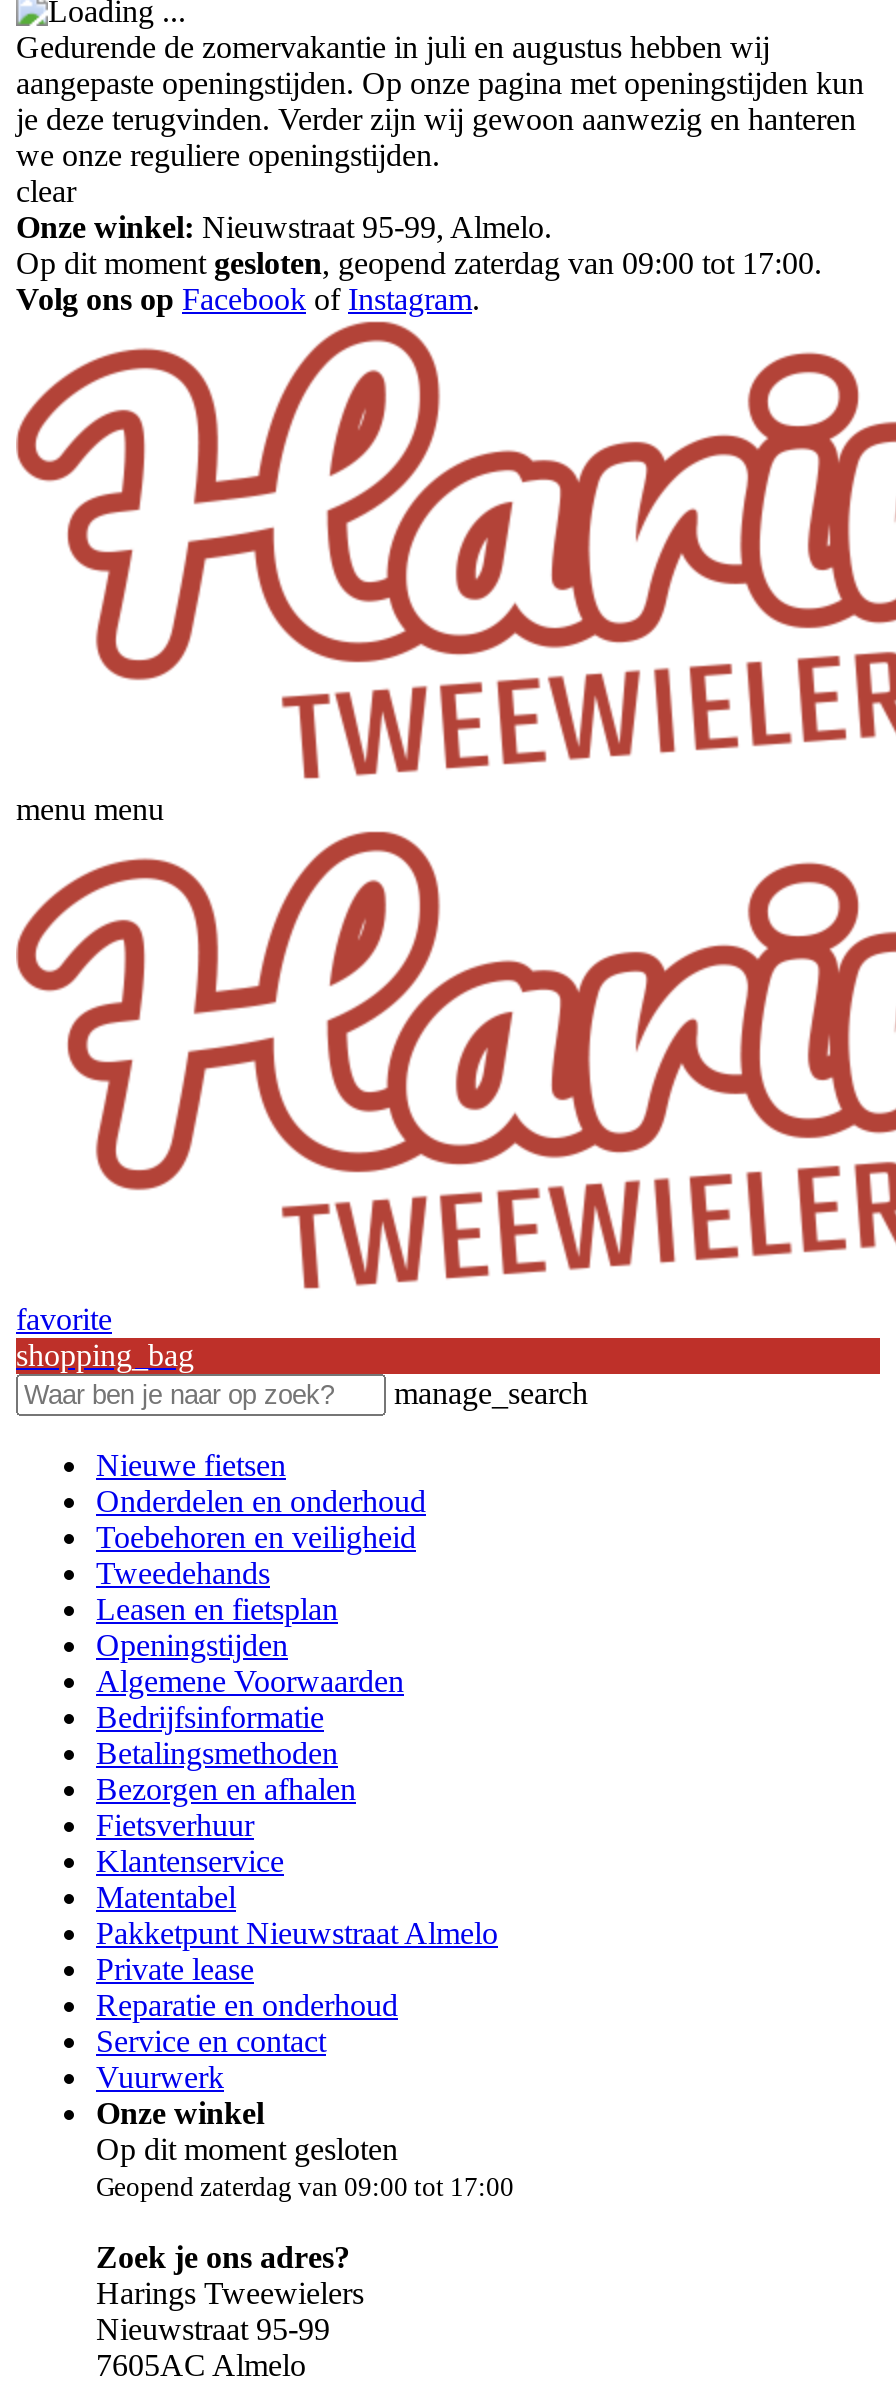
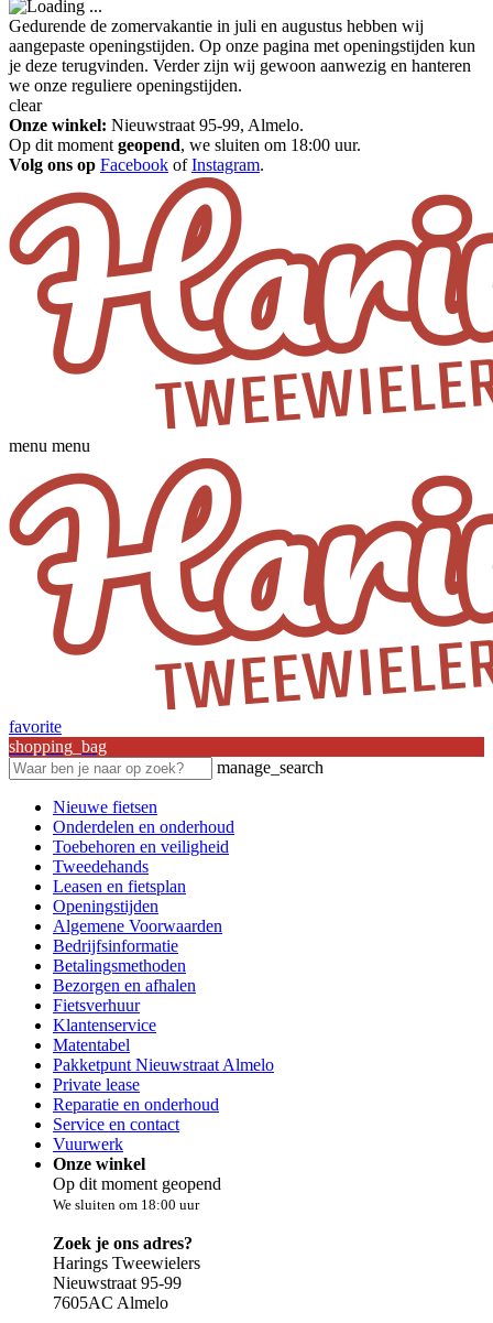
[16,246,822,280] Op dit moment gesloten, geopend zaterdag van 09:00 tot 17:00. -> [9,135,361,154] Op dit moment geopend, we sluiten om 18:00 uur.
[96,2132,514,2202] Op dit moment gesloten | Geopend zaterdag van 09:00 tot 17:00 -> [53,1174,221,1213] Op dit moment geopend | We sluiten om 18:00 uur

